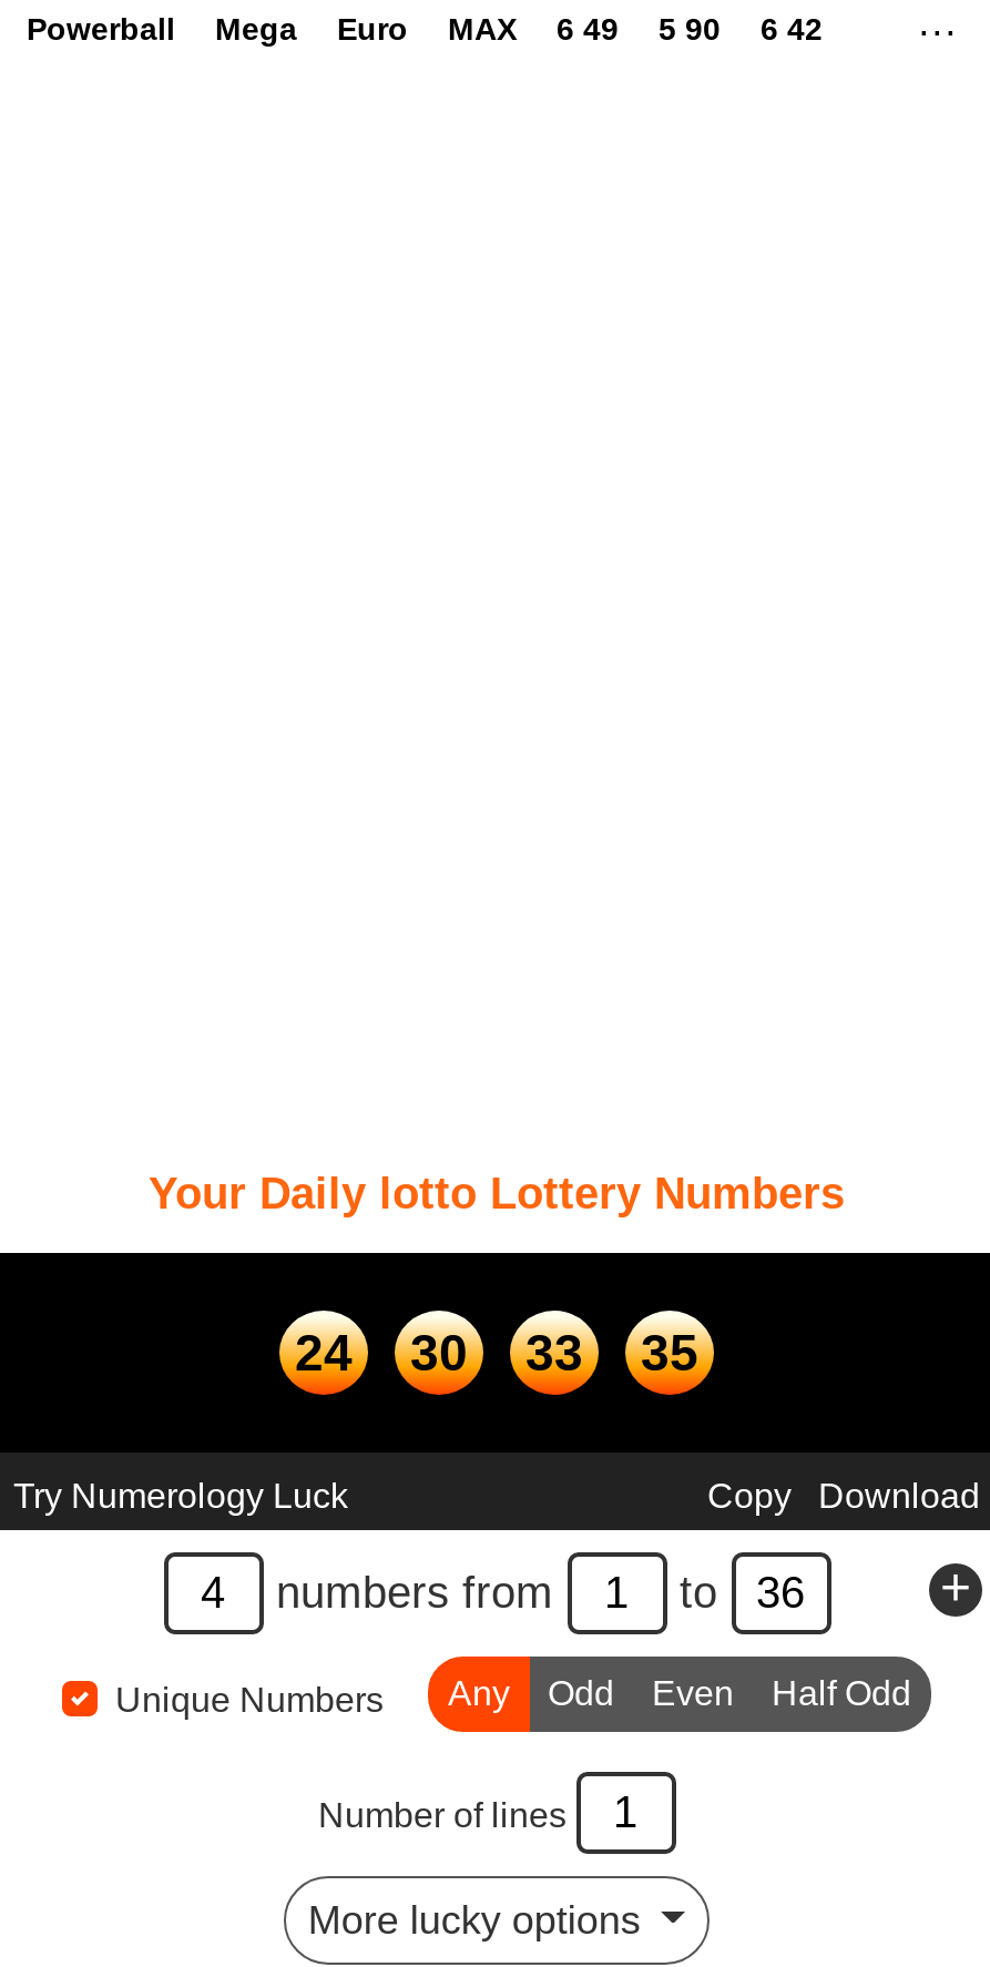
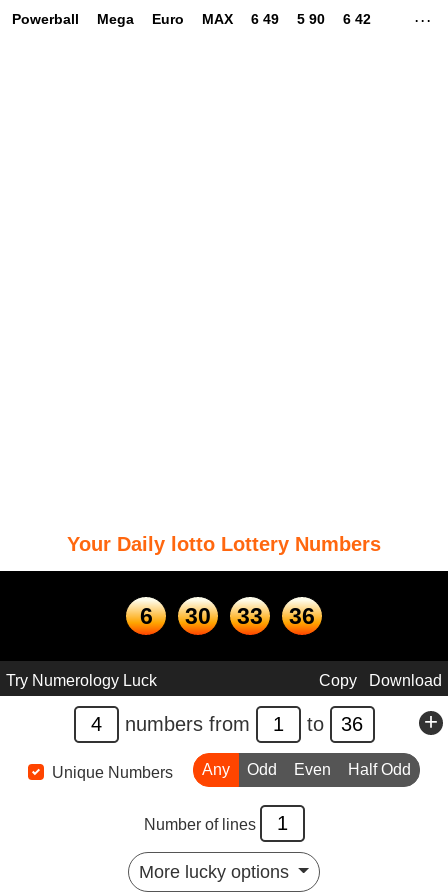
[295,1324,353,1382] 24 -> [139,603,152,629] 6
[641,1324,698,1382] 35 -> [289,603,315,629] 36

